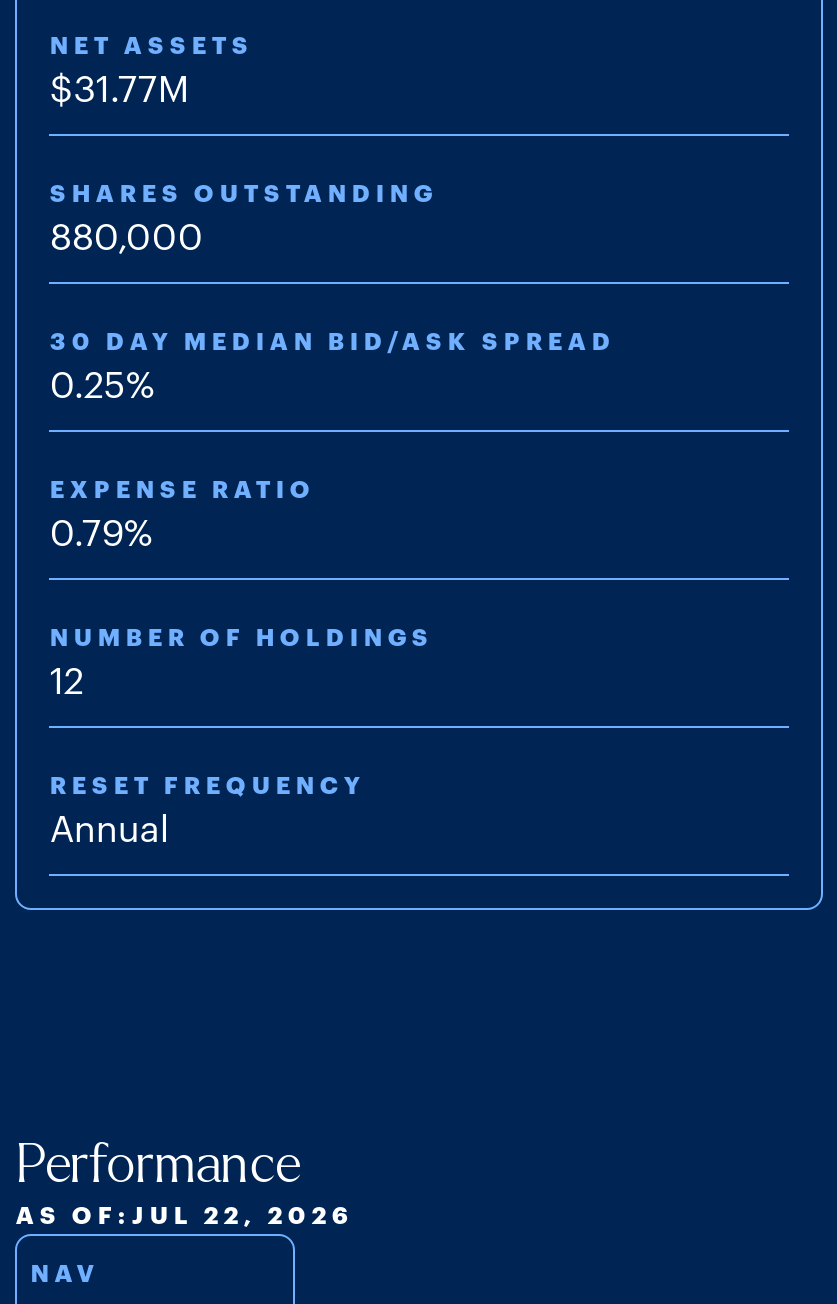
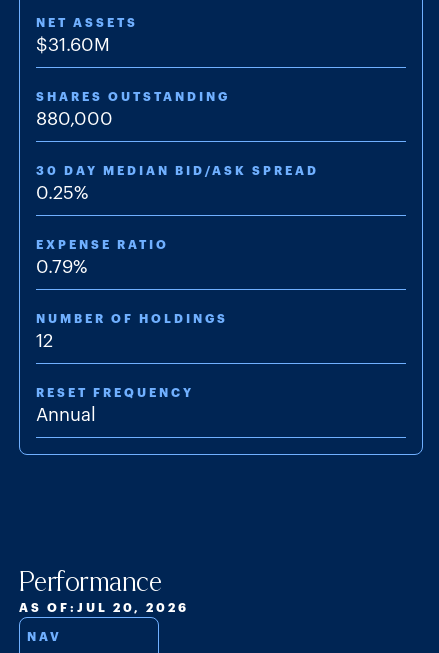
[50,72,190,110] $31.77M -> [36,36,110,55] $31.60M
[16,1204,354,1228] AS OF: JUL 22, 2026 -> [19,602,189,614] AS OF: JUL 20, 2026

